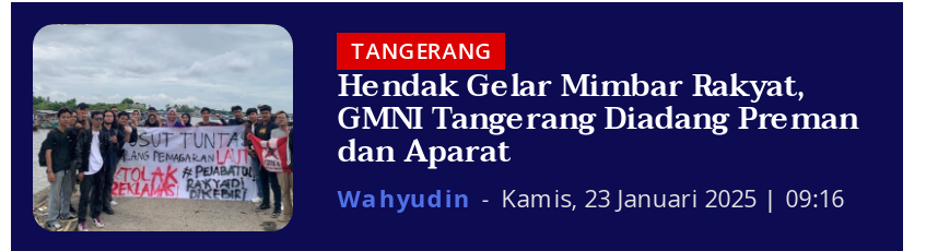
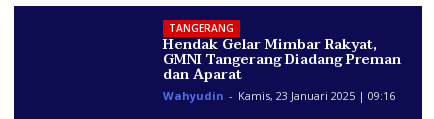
[31,22,295,234] [image] -> none

